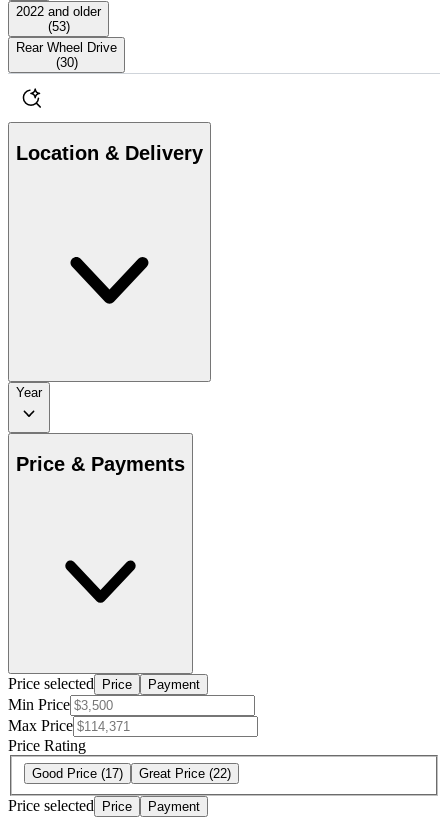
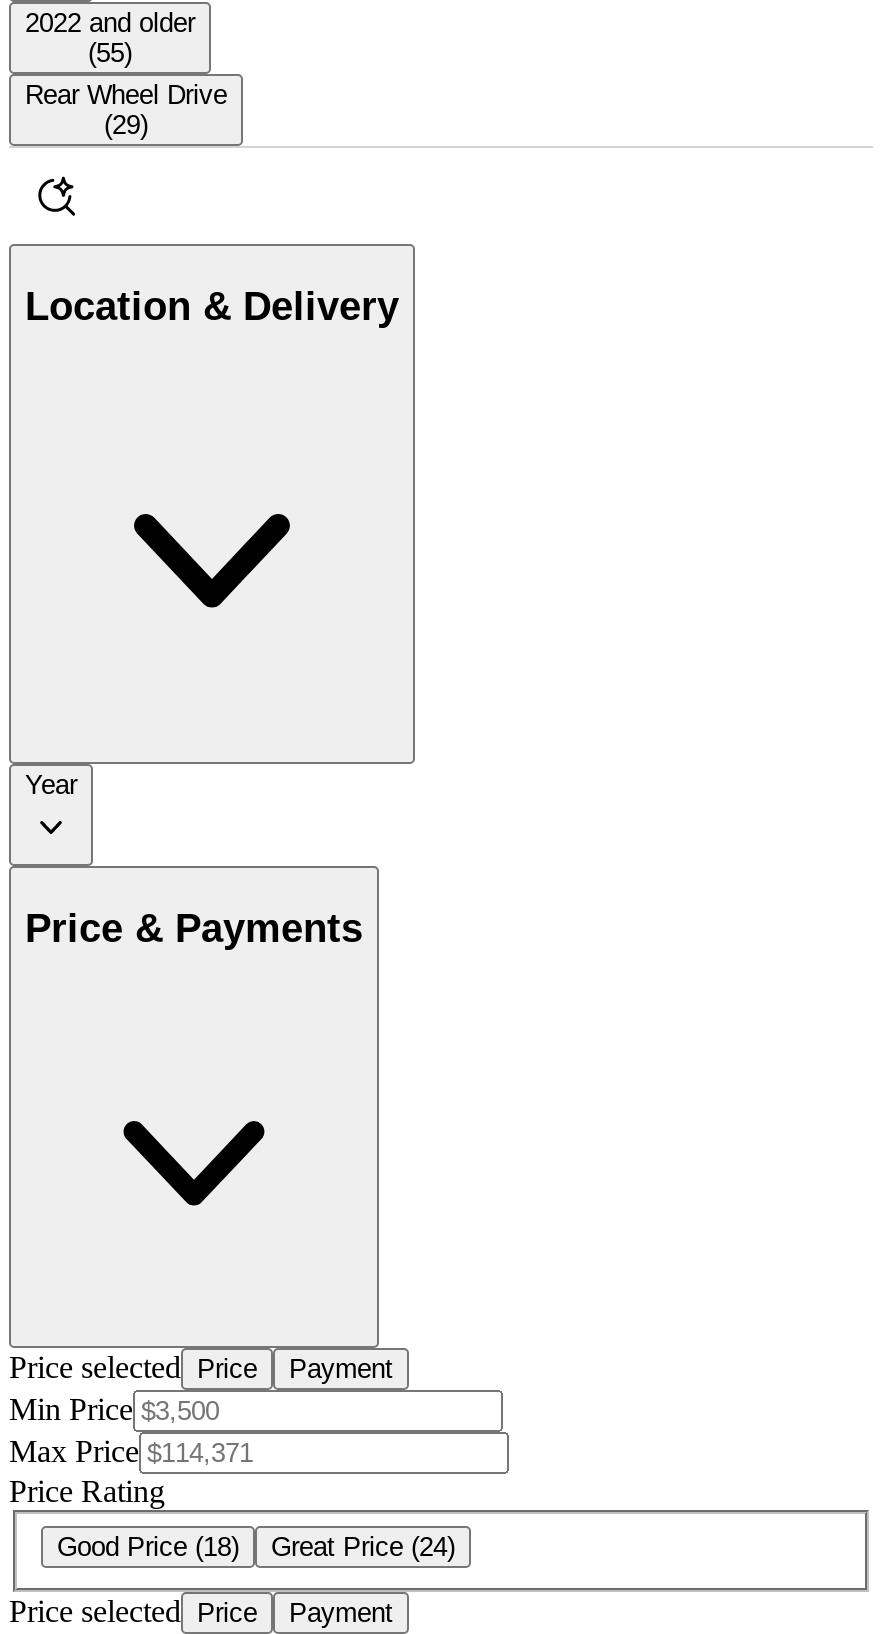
[47,19,69,34] (53) -> [88,38,132,68] (55)
[55,55,77,70] (30) -> [104,110,148,140] (29)
[32,766,123,781] Good Price (17) -> [57,1532,239,1562] Good Price (18)
[139,766,231,781] Great Price (22) -> [271,1532,455,1562] Great Price (24)

